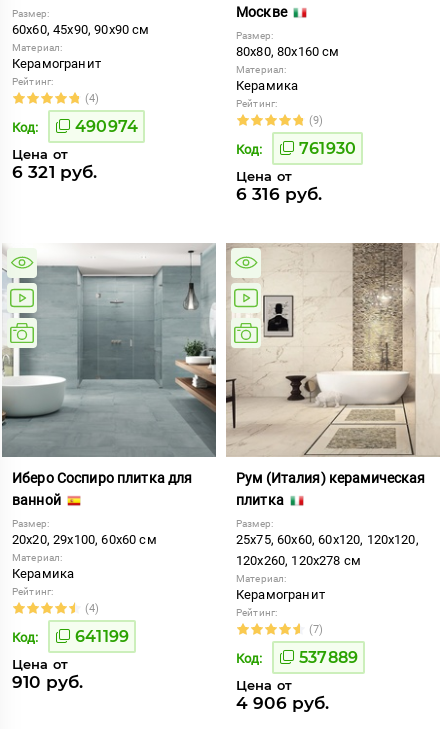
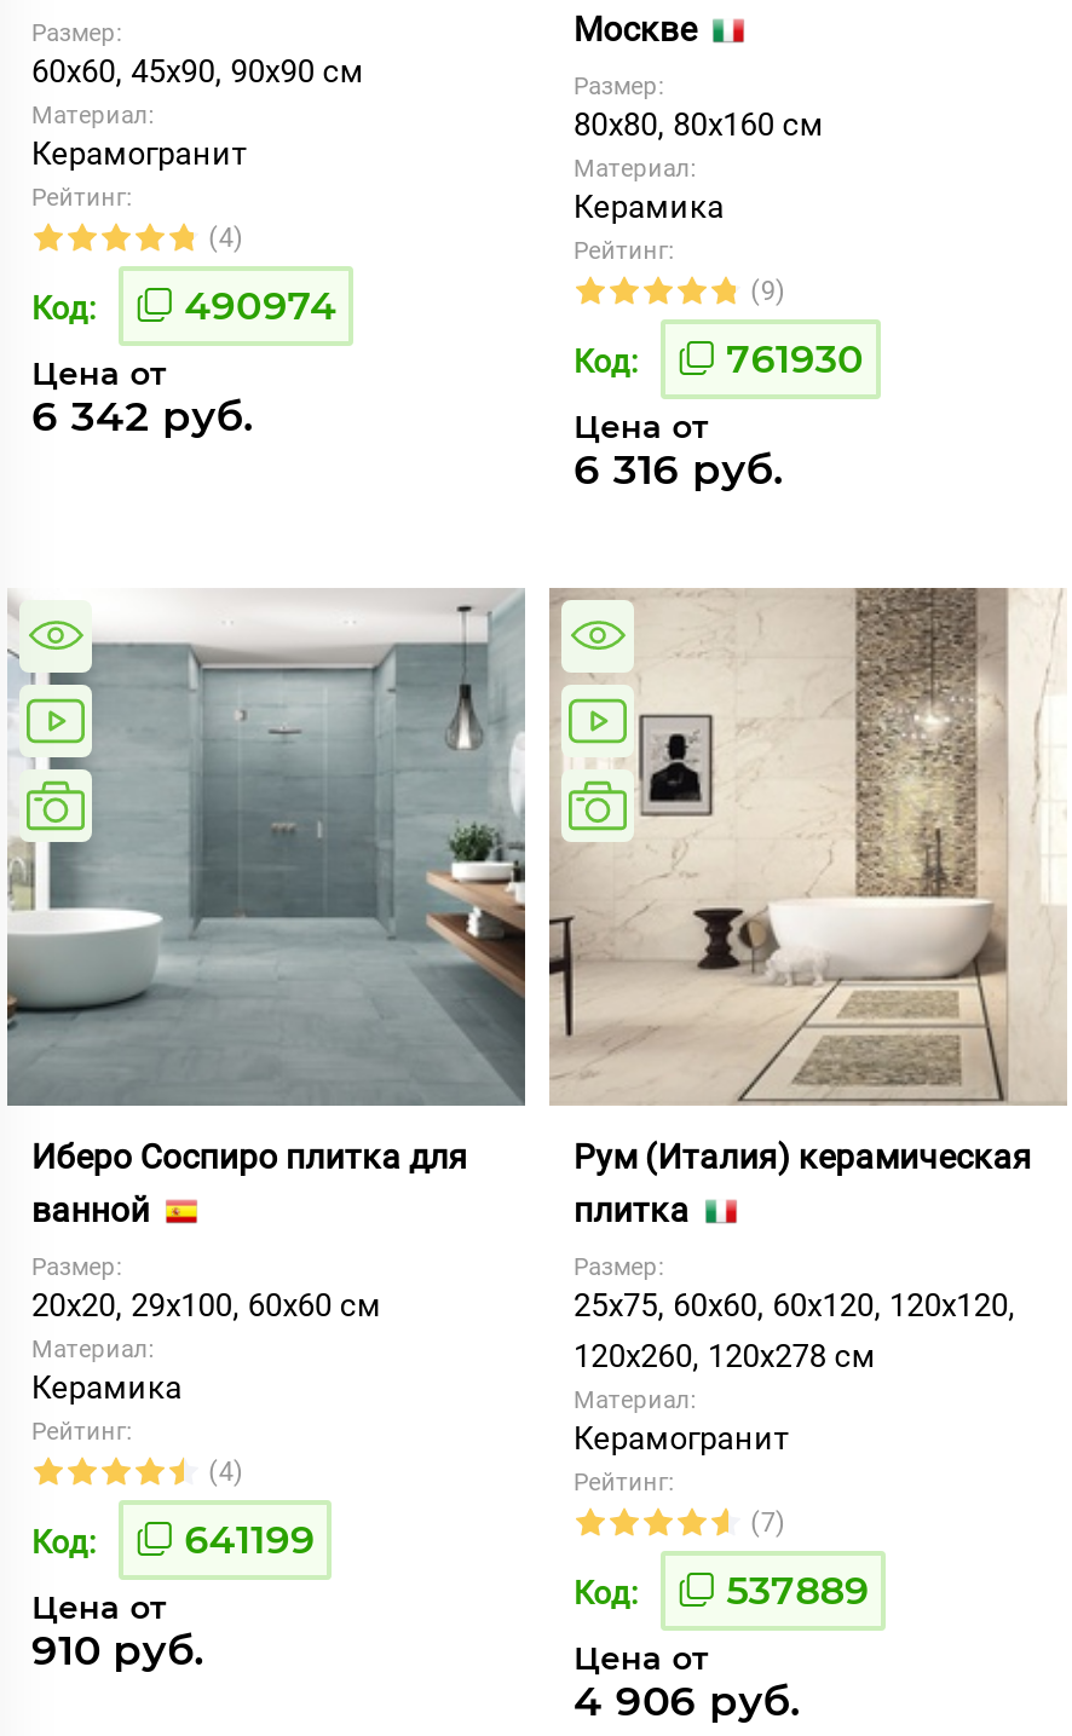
[12,162,98,182] 6 321 руб. -> [31,391,253,440] 6 342 руб.

